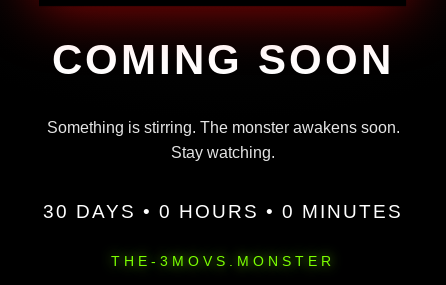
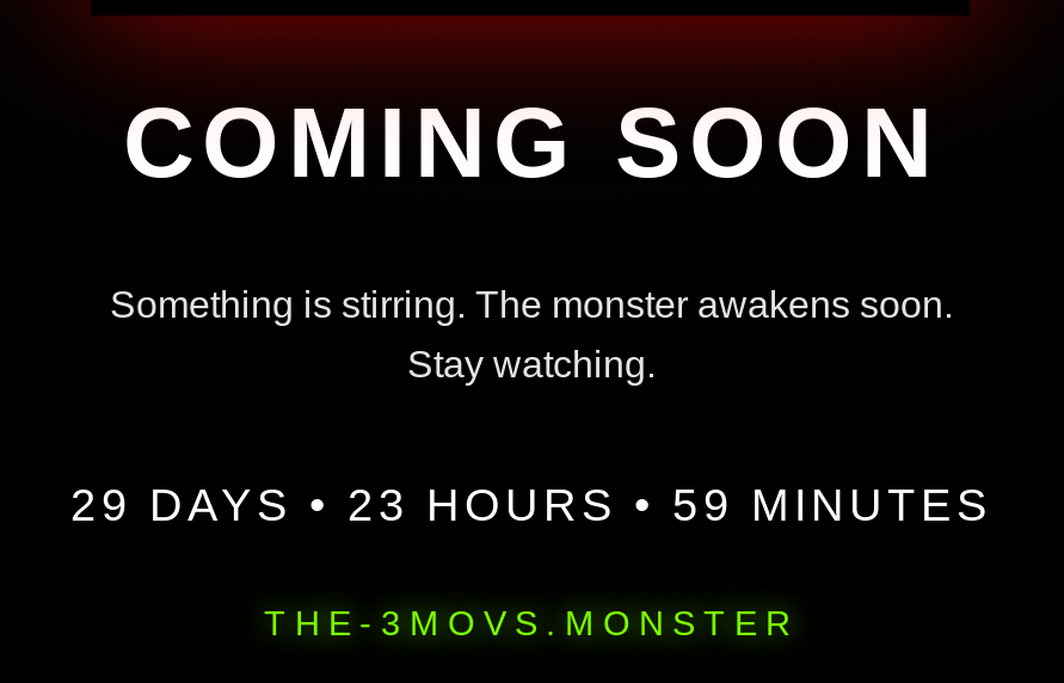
[43,201,403,222] 30 DAYS • 0 HOURS • 0 MINUTES -> [70,480,992,530] 29 DAYS • 23 HOURS • 59 MINUTES

